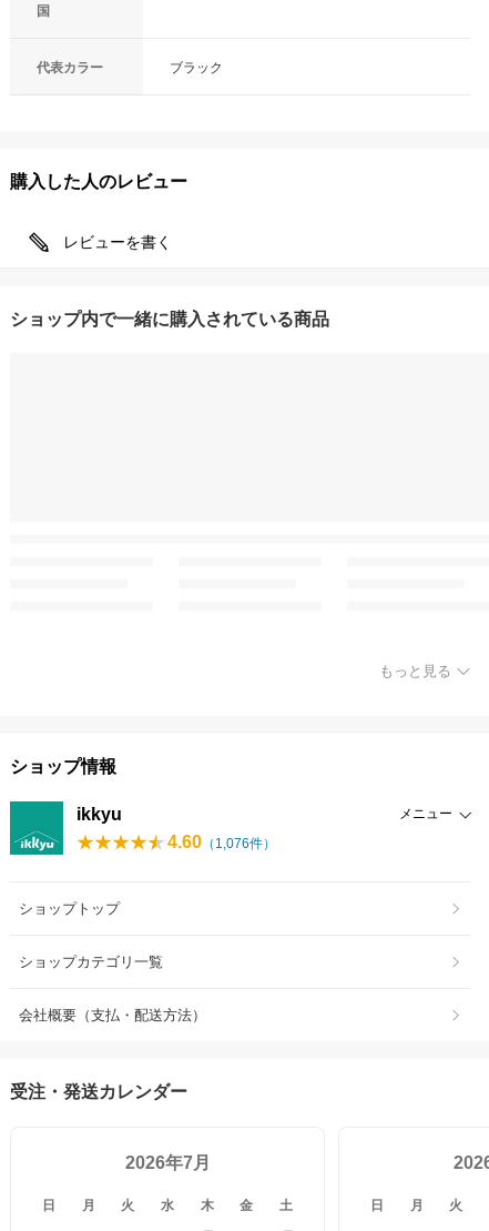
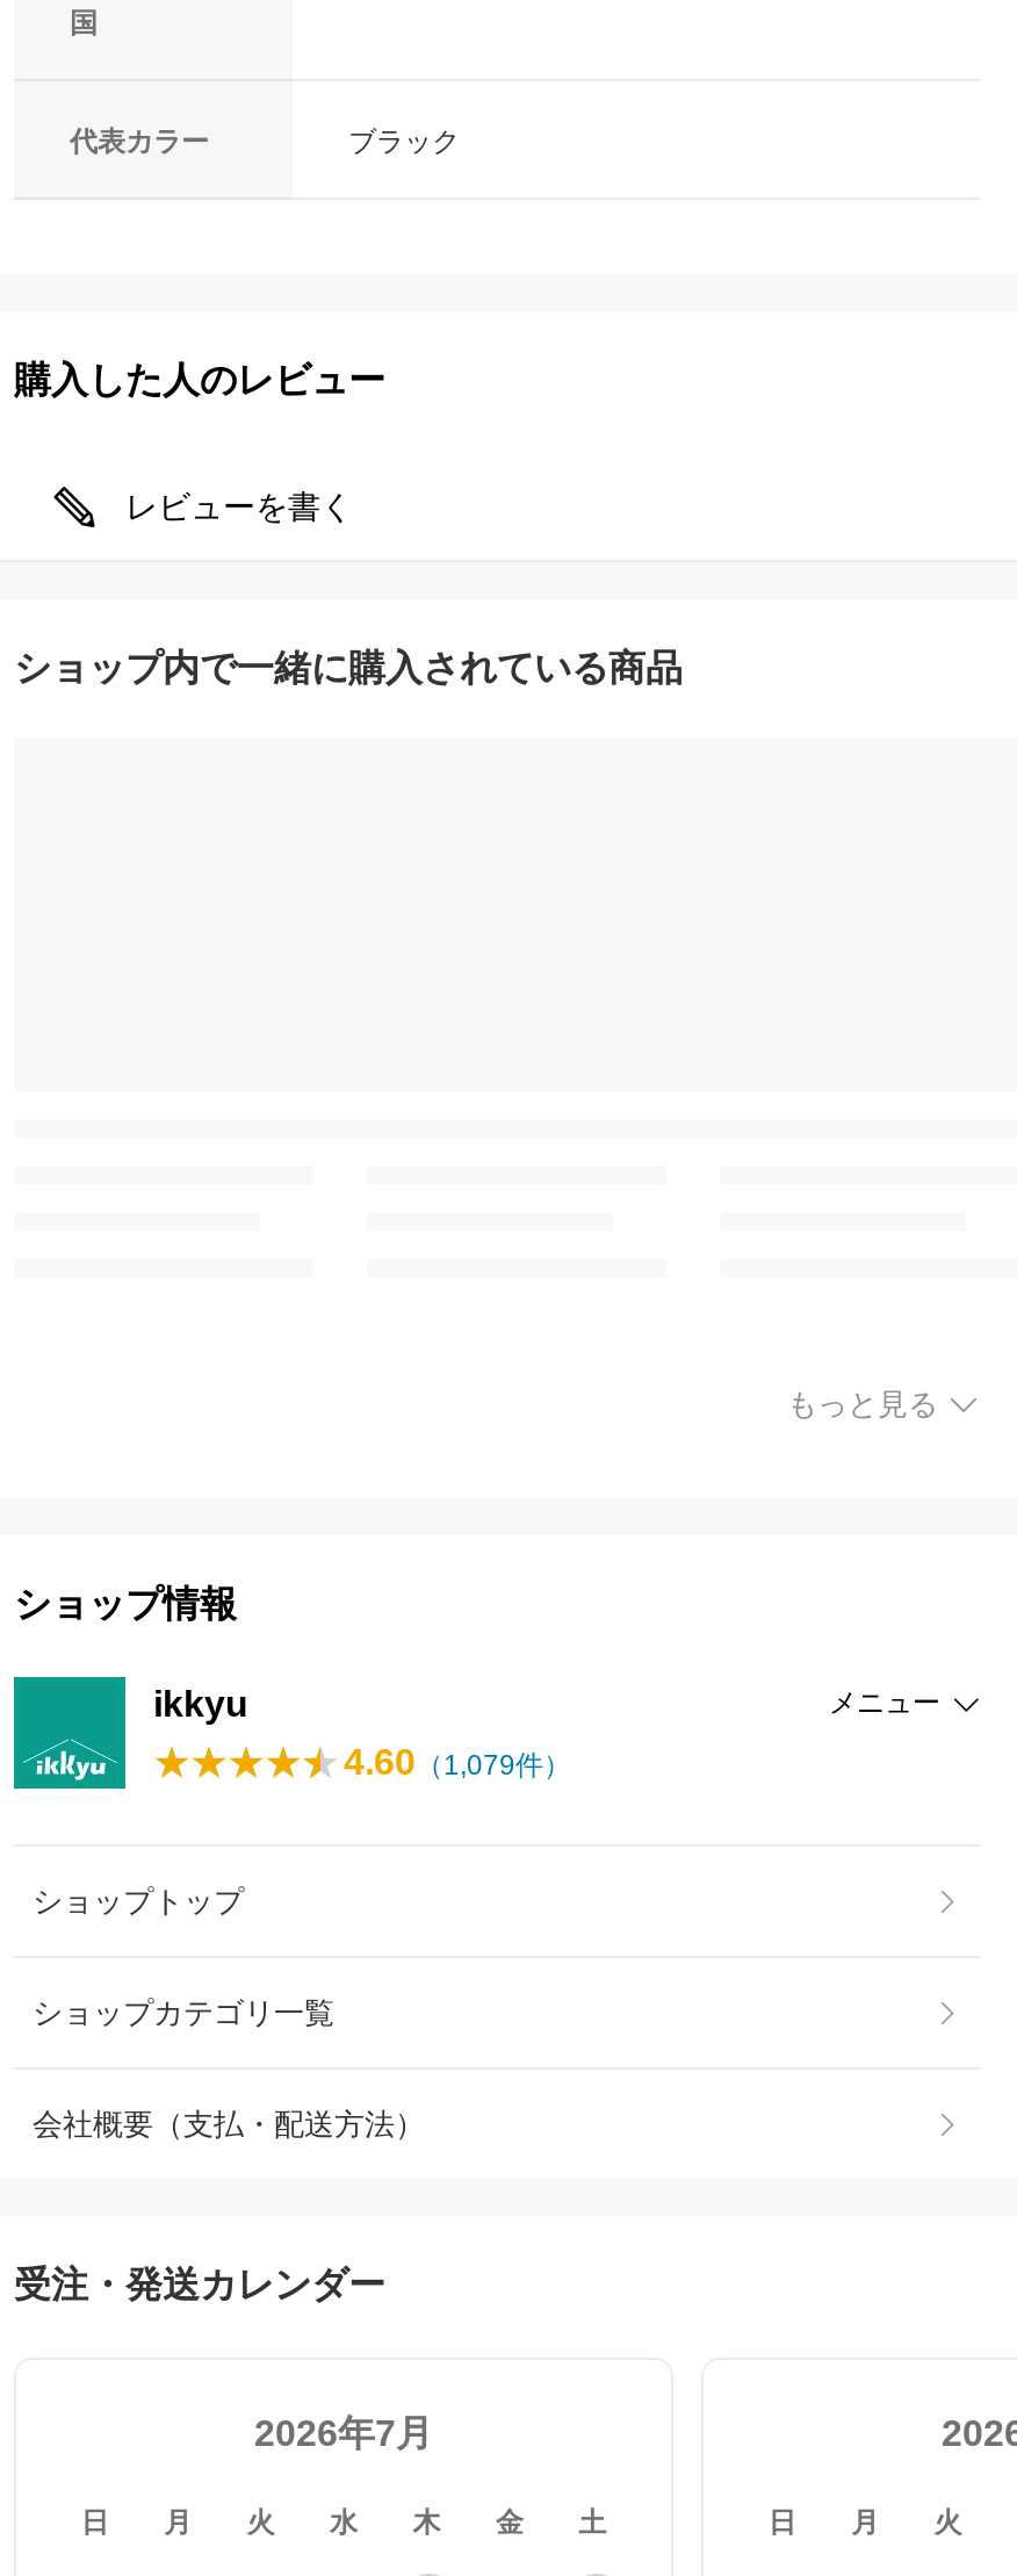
[167,833,276,851] 4.60（1,076件） -> [344,1742,571,1782] 4.60（1,079件）

